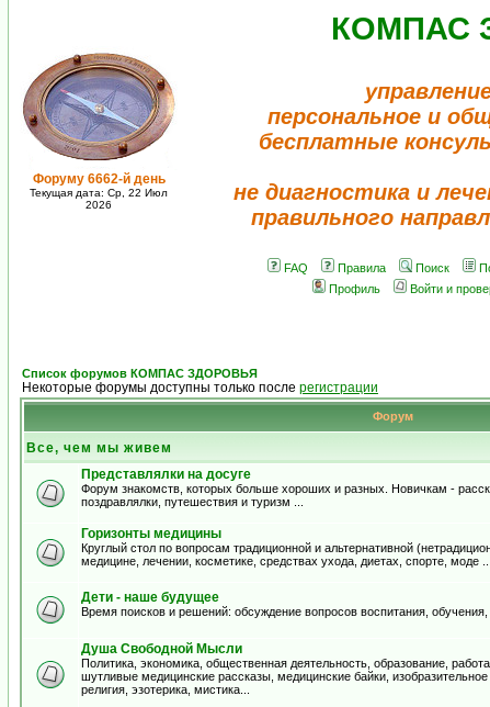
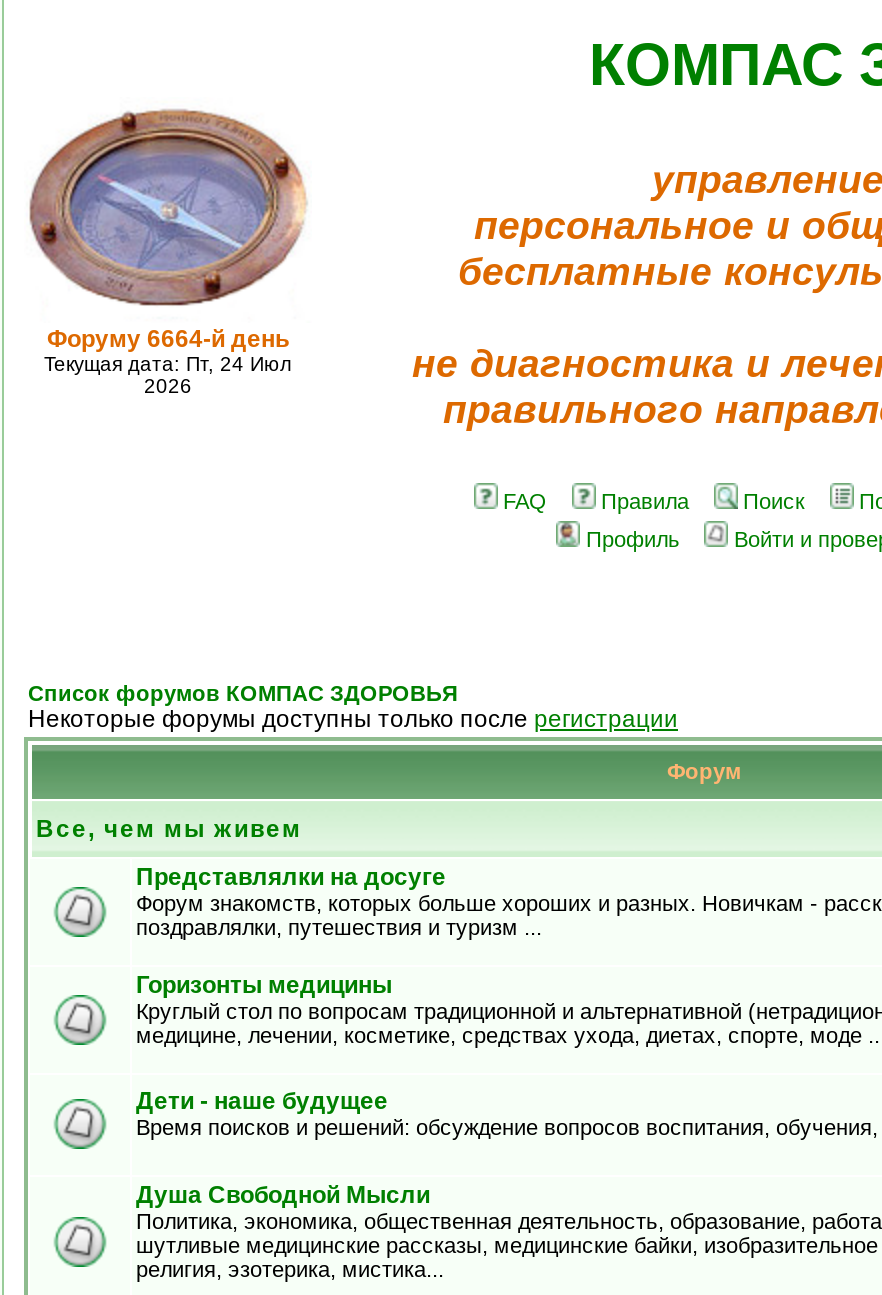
[32,171,165,187] Форуму 6662-й день -> [47,325,289,353] Форуму 6664-й день
[30,187,168,199] Текущая дата: Ср, 22 Июл -> [44,353,292,375] Текущая дата: Пт, 24 Июл

